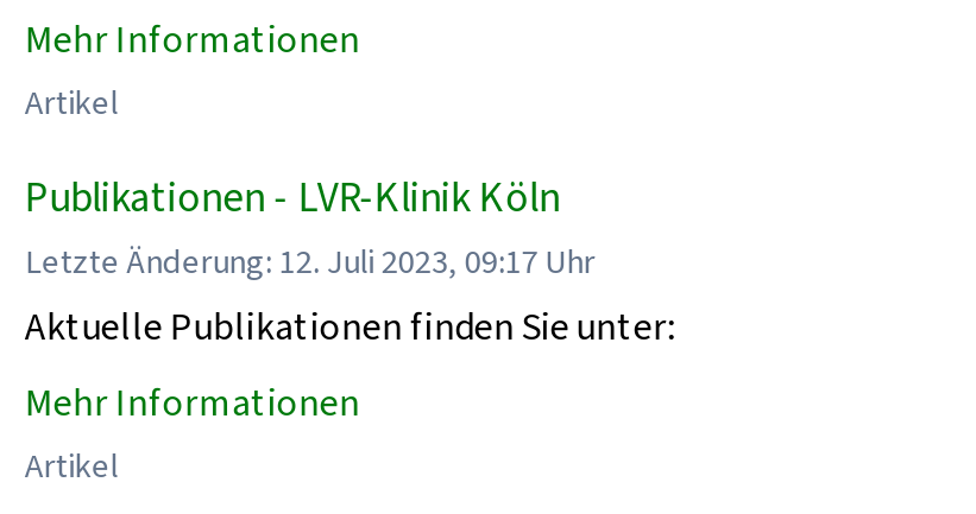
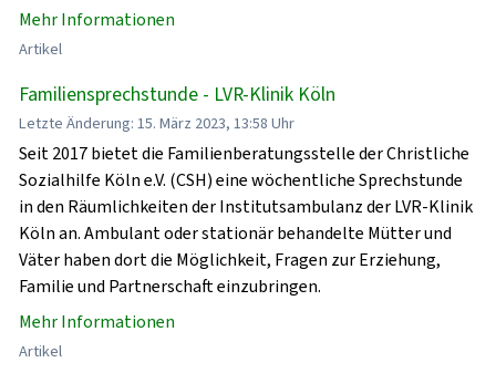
[25,170,674,351] Publikationen - LVR-Klinik Köln | Letzte Änderung: 12. Juli 2023, 09:17 Uhr | Aktuelle Publikationen finden Sie unter: -> [19,80,473,298] Familiensprechstunde - LVR-Klinik Köln | Letzte Änderung: 15. März 2023, 13:58 Uhr | Seit 2017 bietet die Familienberatungsstelle der Christliche | Sozialhilfe Köln e.V. (CSH) eine wöchentliche Sprechstunde | in den Räumlichkeiten der Institutsambulanz der LVR-Klinik | Köln an. Ambulant oder stationär behandelte Mütter und | Väter haben dort die Möglichkeit, Fragen zur Erziehung, | Familie und Partnerschaft einzubringen.

